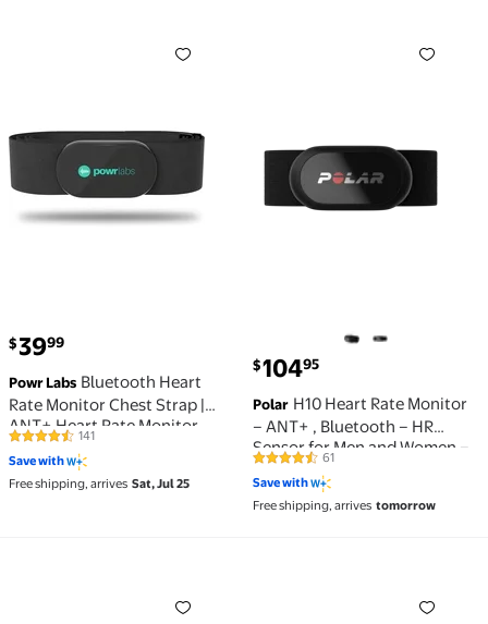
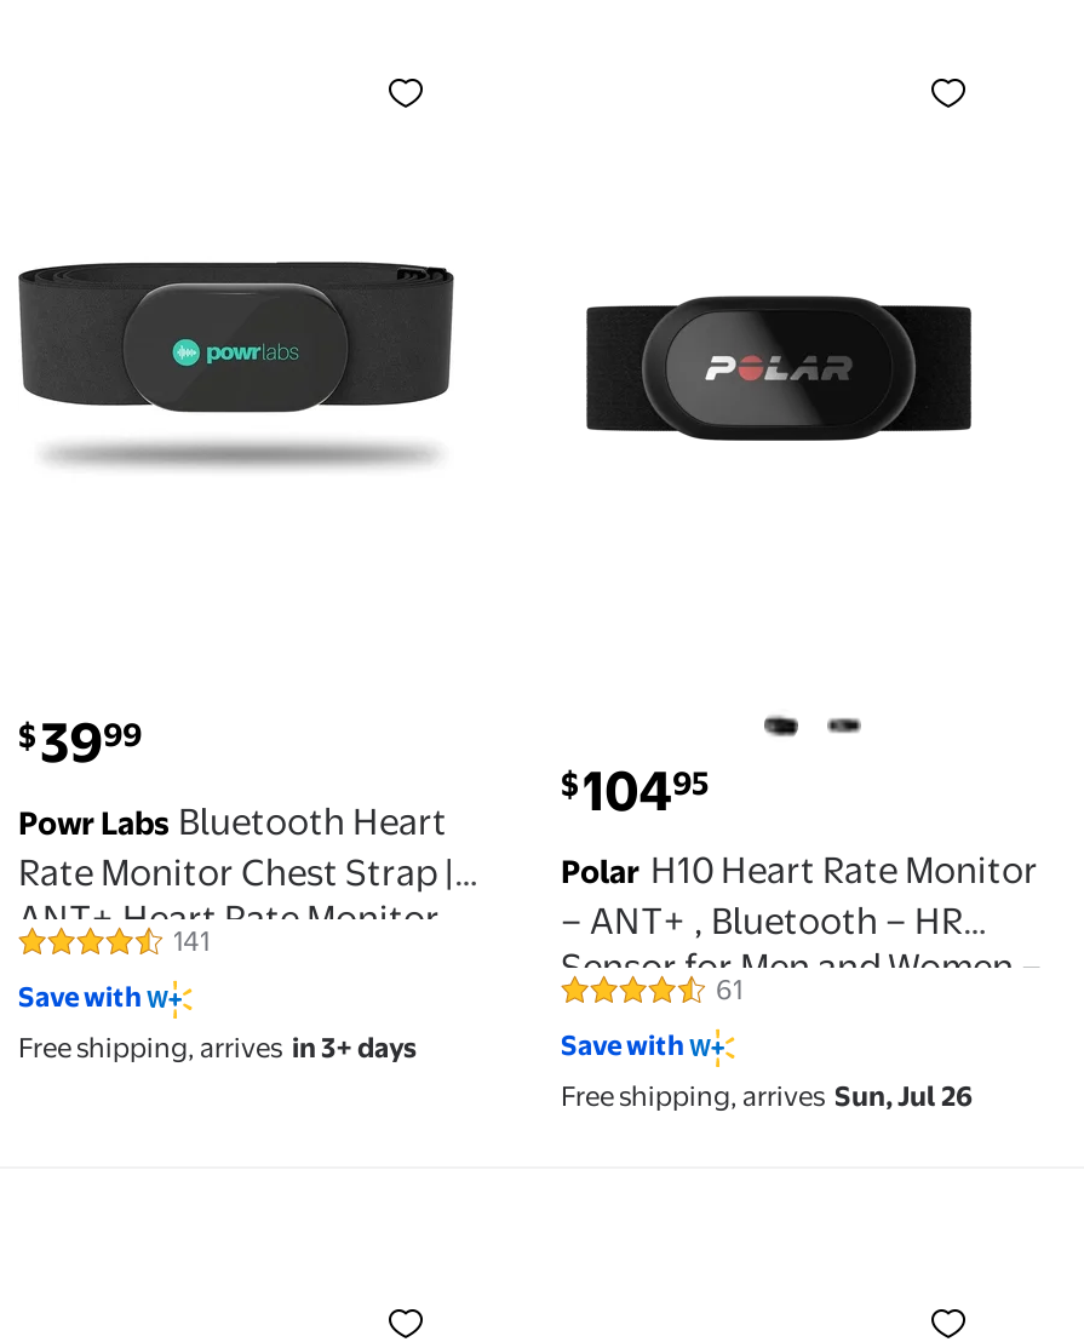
[9,476,190,491] Free shipping, arrives Sat, Jul 25 -> [18,1030,418,1064] Free shipping, arrives in 3+ days
[253,498,436,513] Free shipping, arrives tomorrow -> [561,1079,973,1113] Free shipping, arrives Sun, Jul 26

